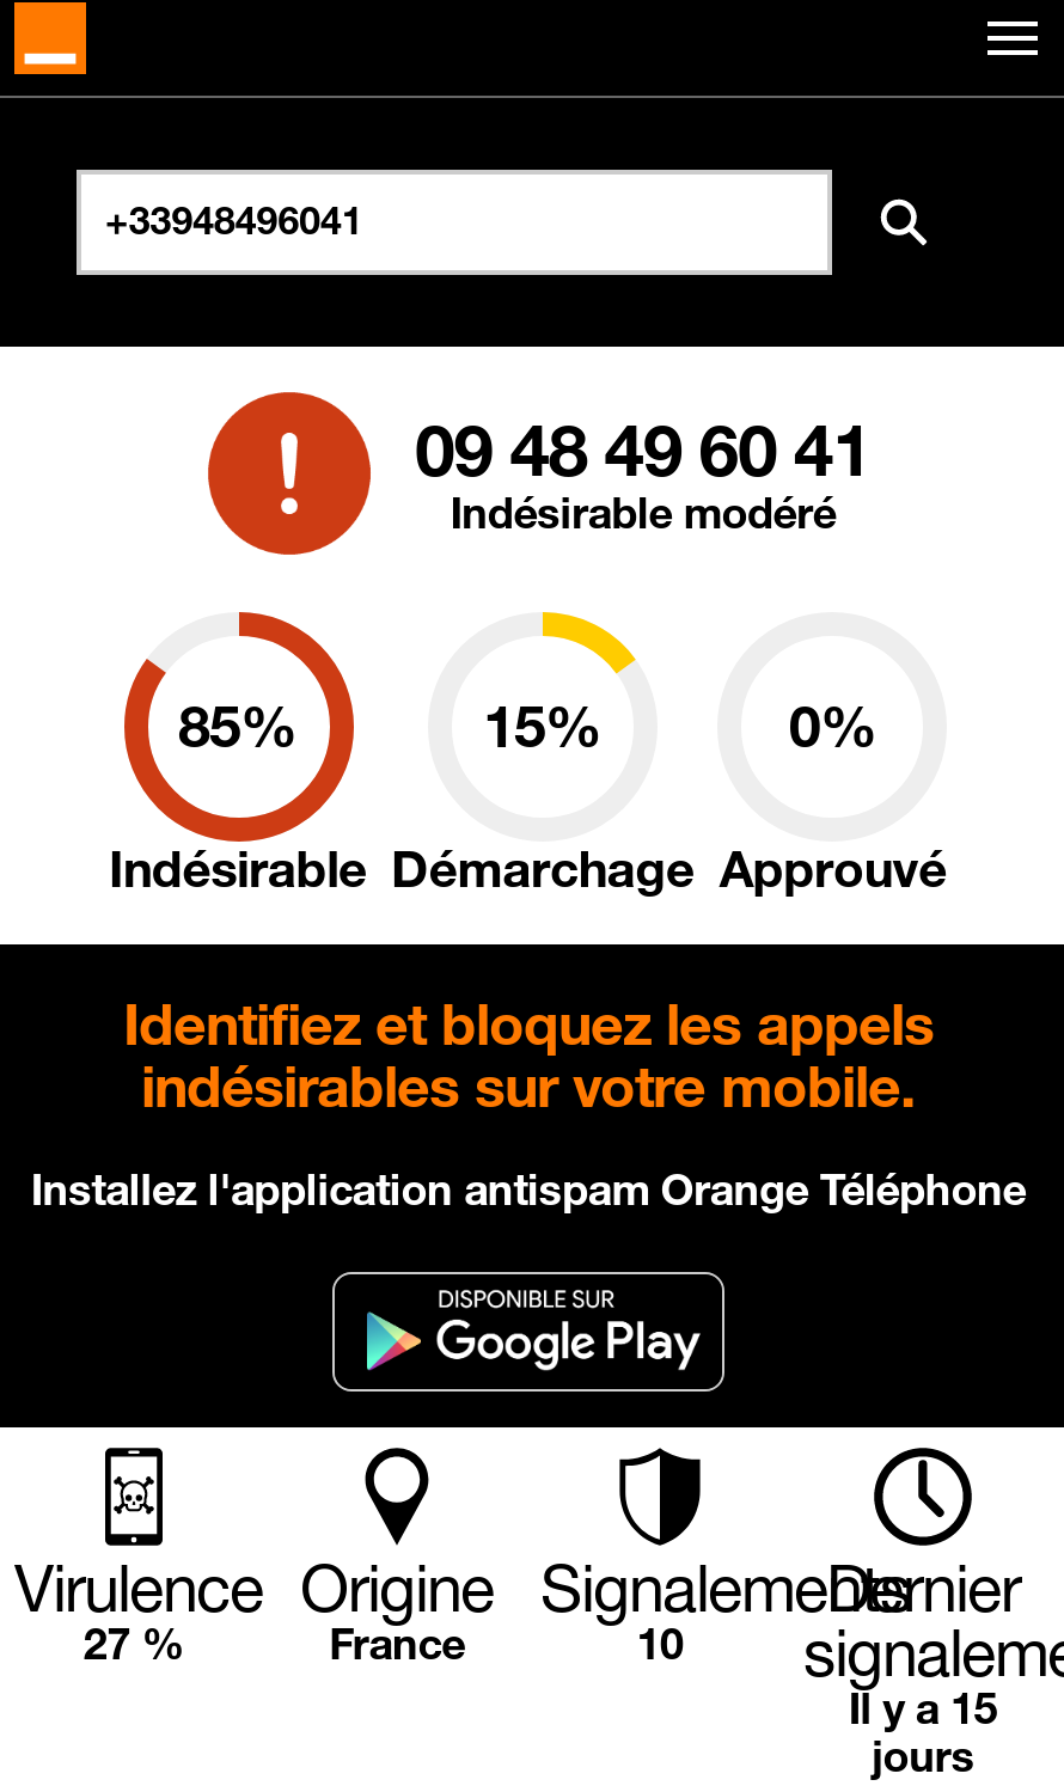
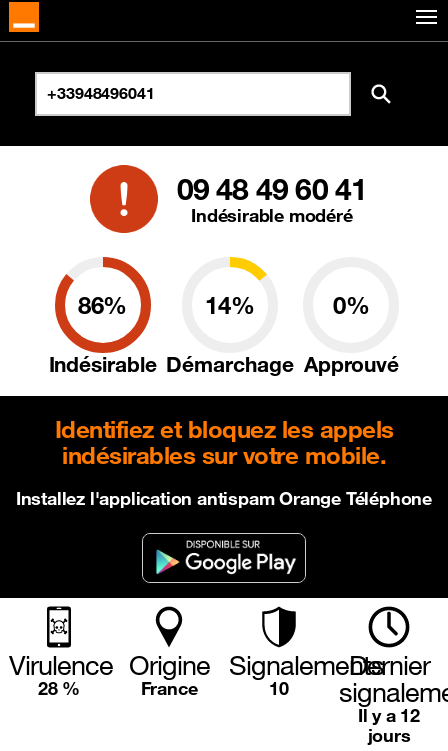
[178,690,297,762] 85% -> [78,289,127,319] 86%
[483,690,602,762] 15% -> [205,289,255,319] 14%
[83,1616,184,1669] 27 % -> [38,677,80,699] 28 %
[849,1681,997,1733] Il y a 15 -> [358,704,420,726] Il y a 12

